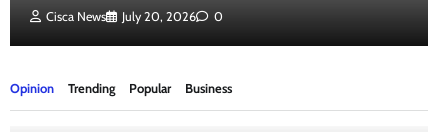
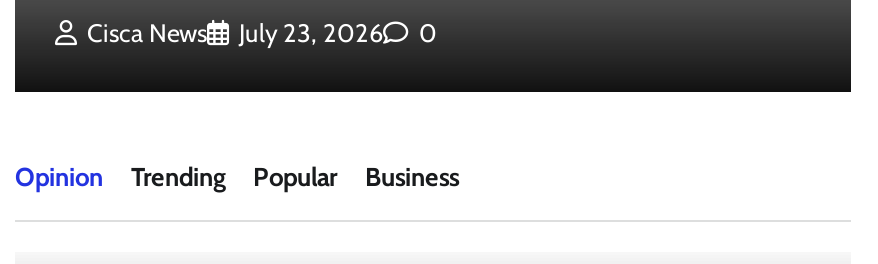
[122,9,196,24] July 20, 2026 -> [239,18,383,48] July 23, 2026

